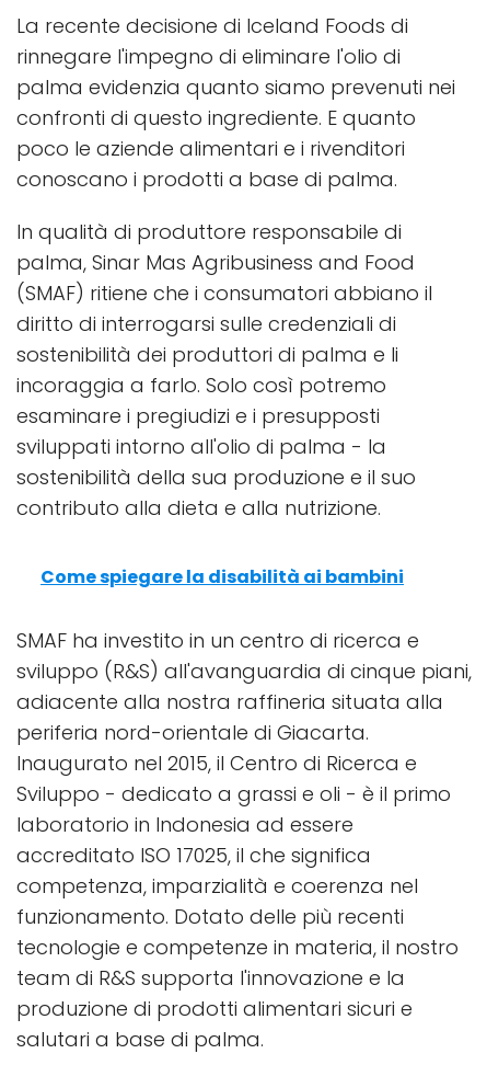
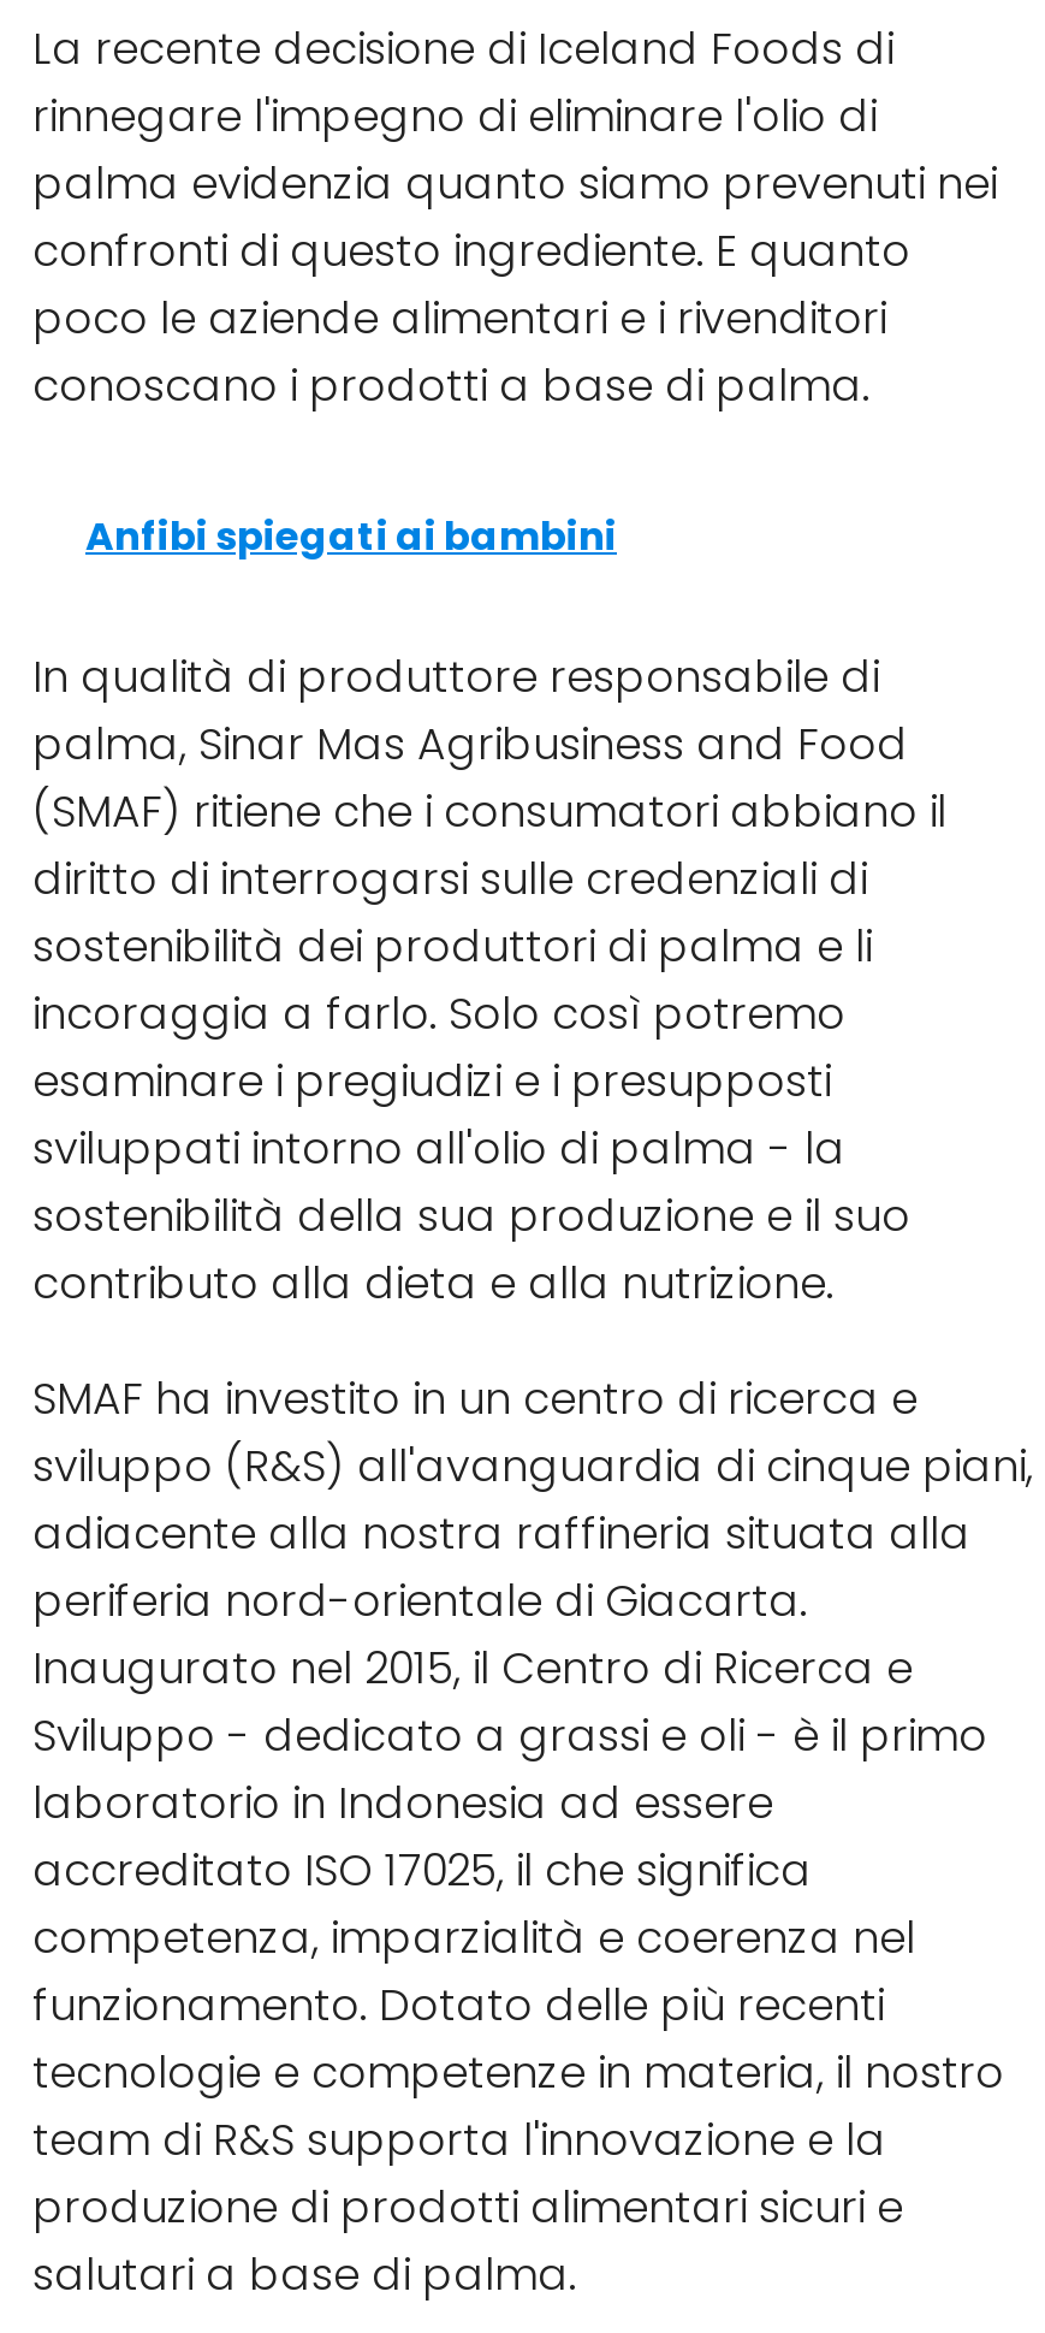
none -> [85,509,617,564] Anfibi spiegati ai bambini
moved [16,218,432,522] -> [32,646,946,1313]: In qualità di produttore responsabile di | palma, Sinar Mas Agribusiness and Food | (SMAF) ritiene che i consumatori abbiano il | ... | sostenibilità della sua produzione e il suo | contributo alla dieta e alla nutrizione.
[40,564,404,589] Come spiegare la disabilità ai bambini -> none

